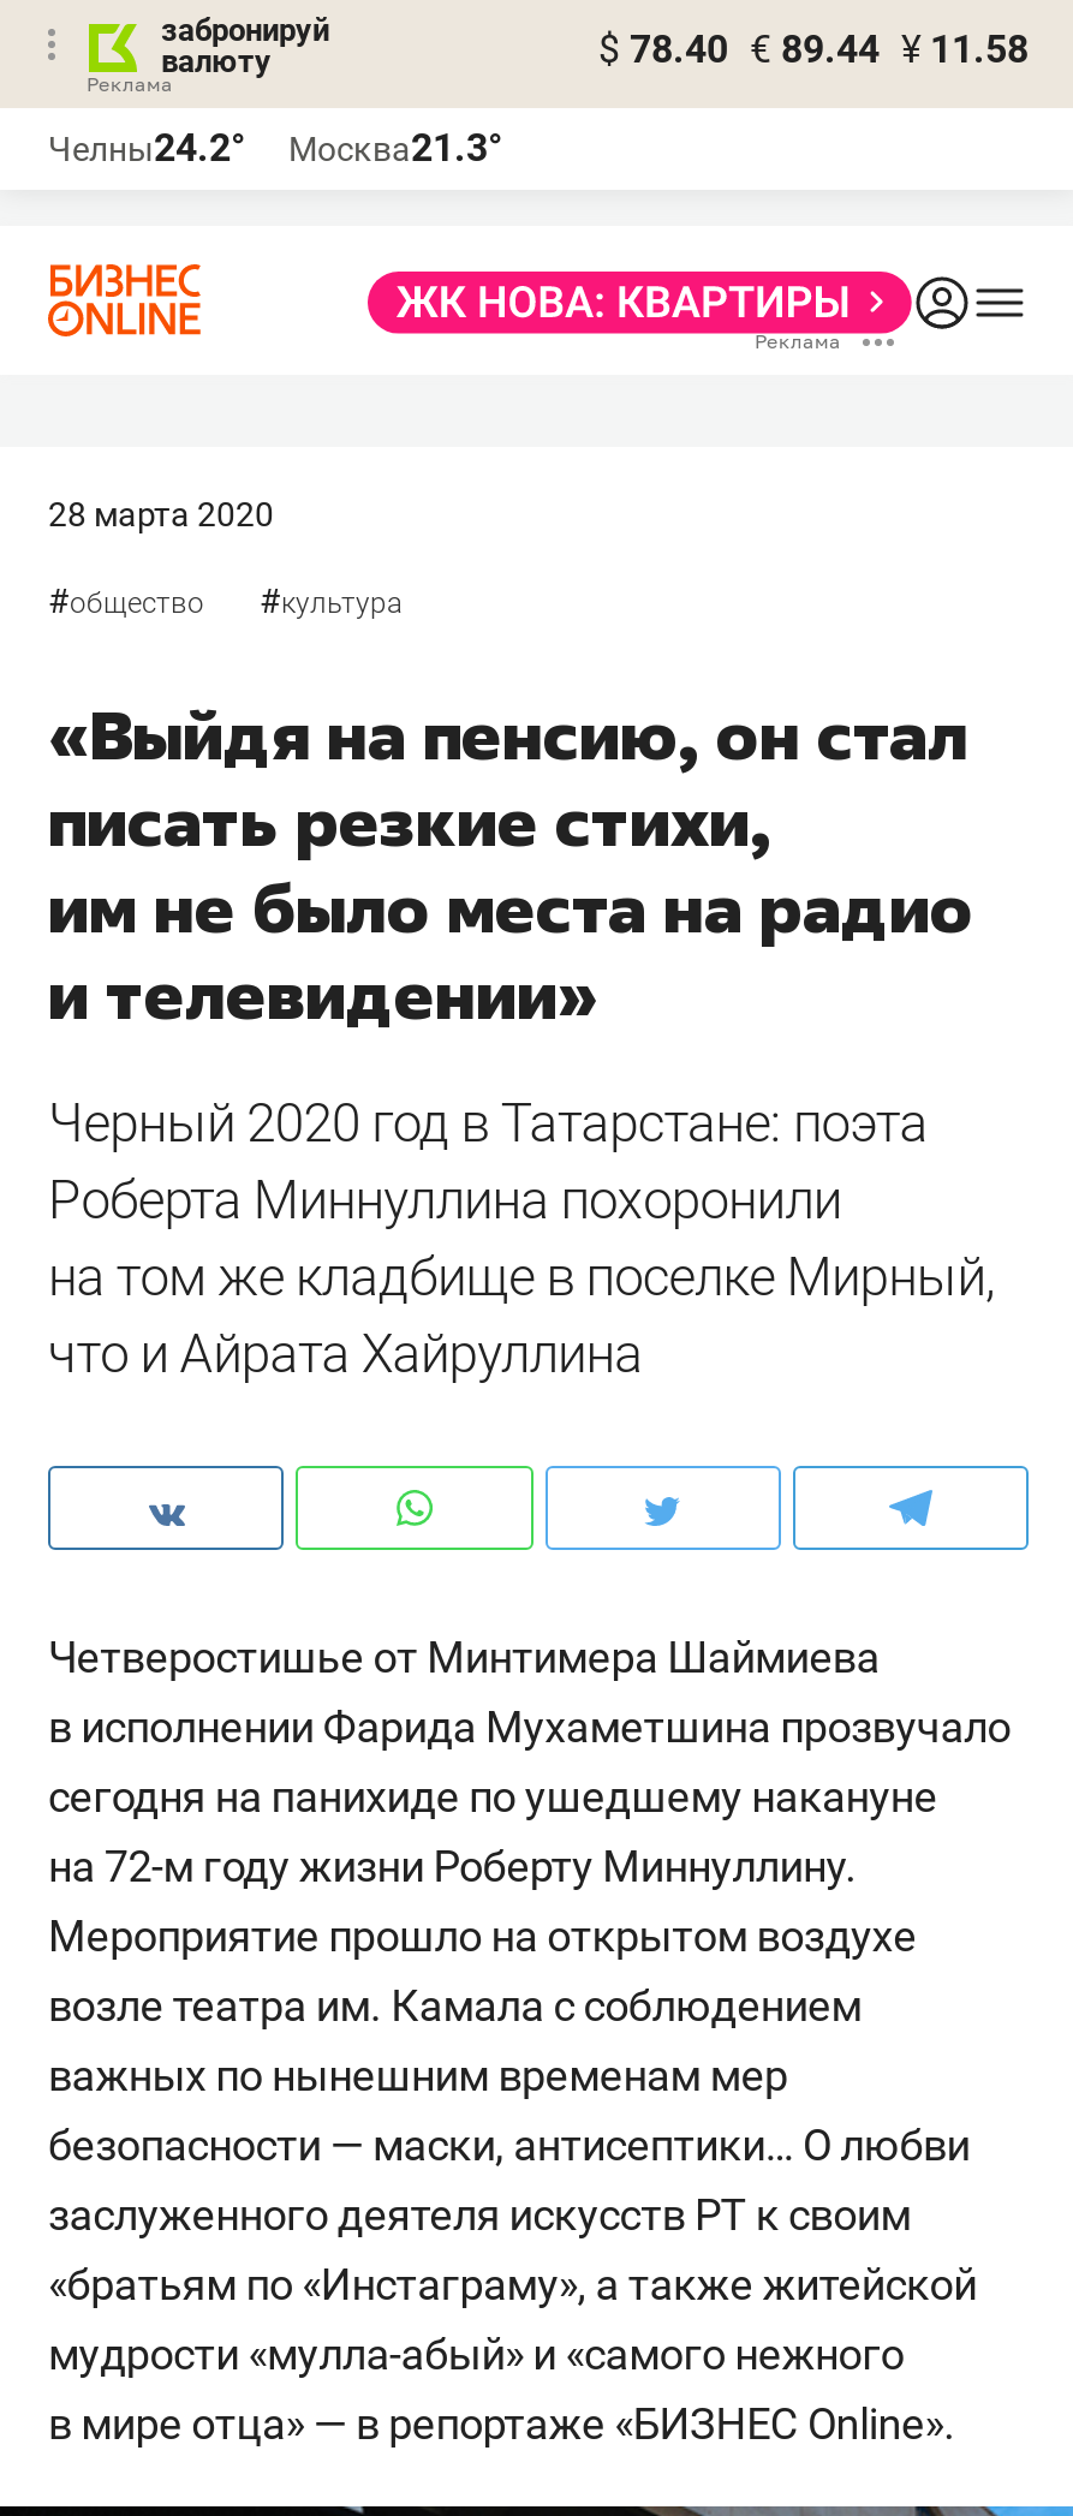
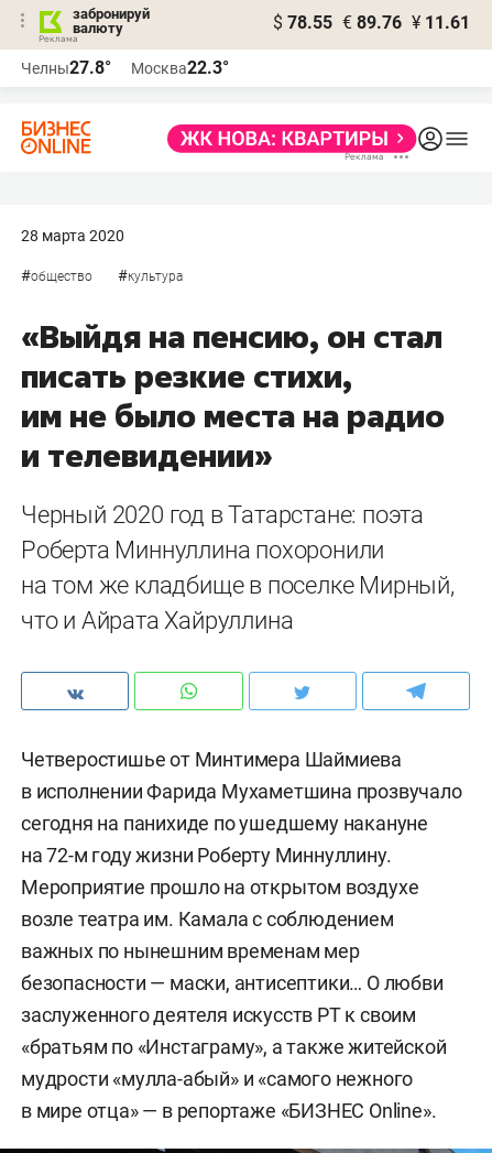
[598,26,1029,72] $ 78.40 € 89.44 ¥ 11.58 -> [273,12,470,33] $ 78.55 € 89.76 ¥ 11.61
[48,125,245,171] Челны24.2° -> [21,57,111,78] Челны27.8°
[288,125,502,171] Москва21.3° -> [131,57,229,78] Москва22.3°

